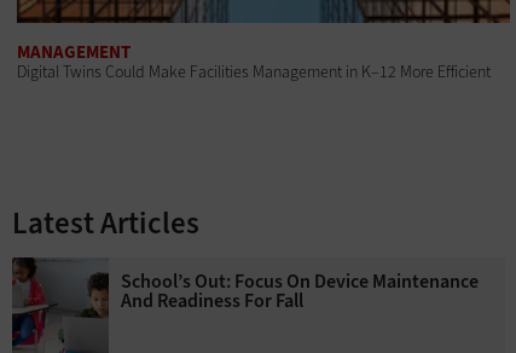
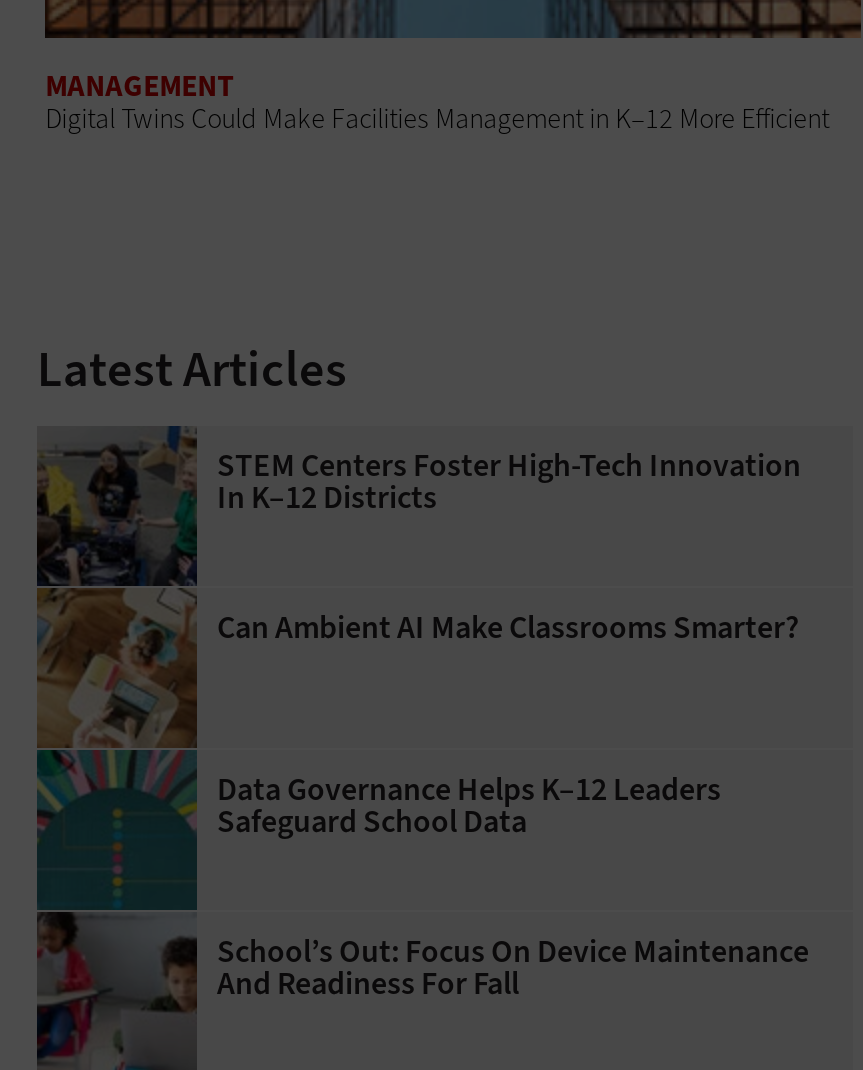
none -> [37,426,801,912] [image] | STEM Centers Foster High-Tech Innovation | In K–12 Districts | Can Ambient AI Make Classrooms Smarter?
none -> [217,769,721,843] Data Governance Helps K–12 Leaders | Safeguard School Data

